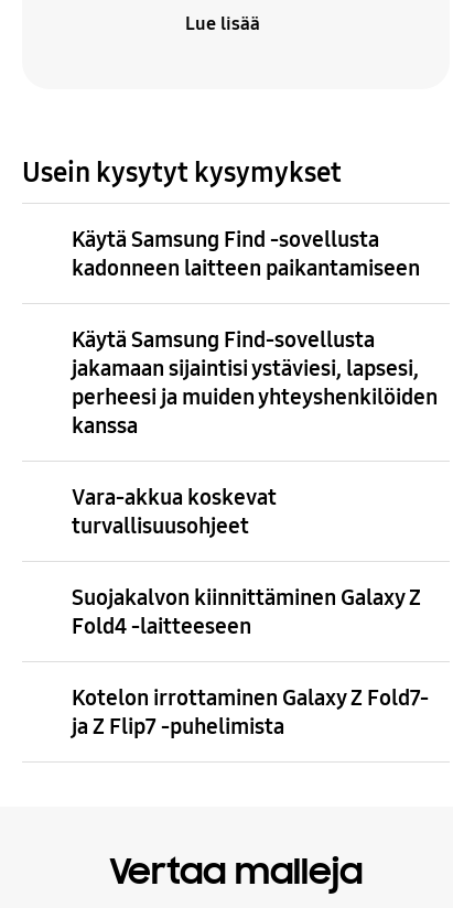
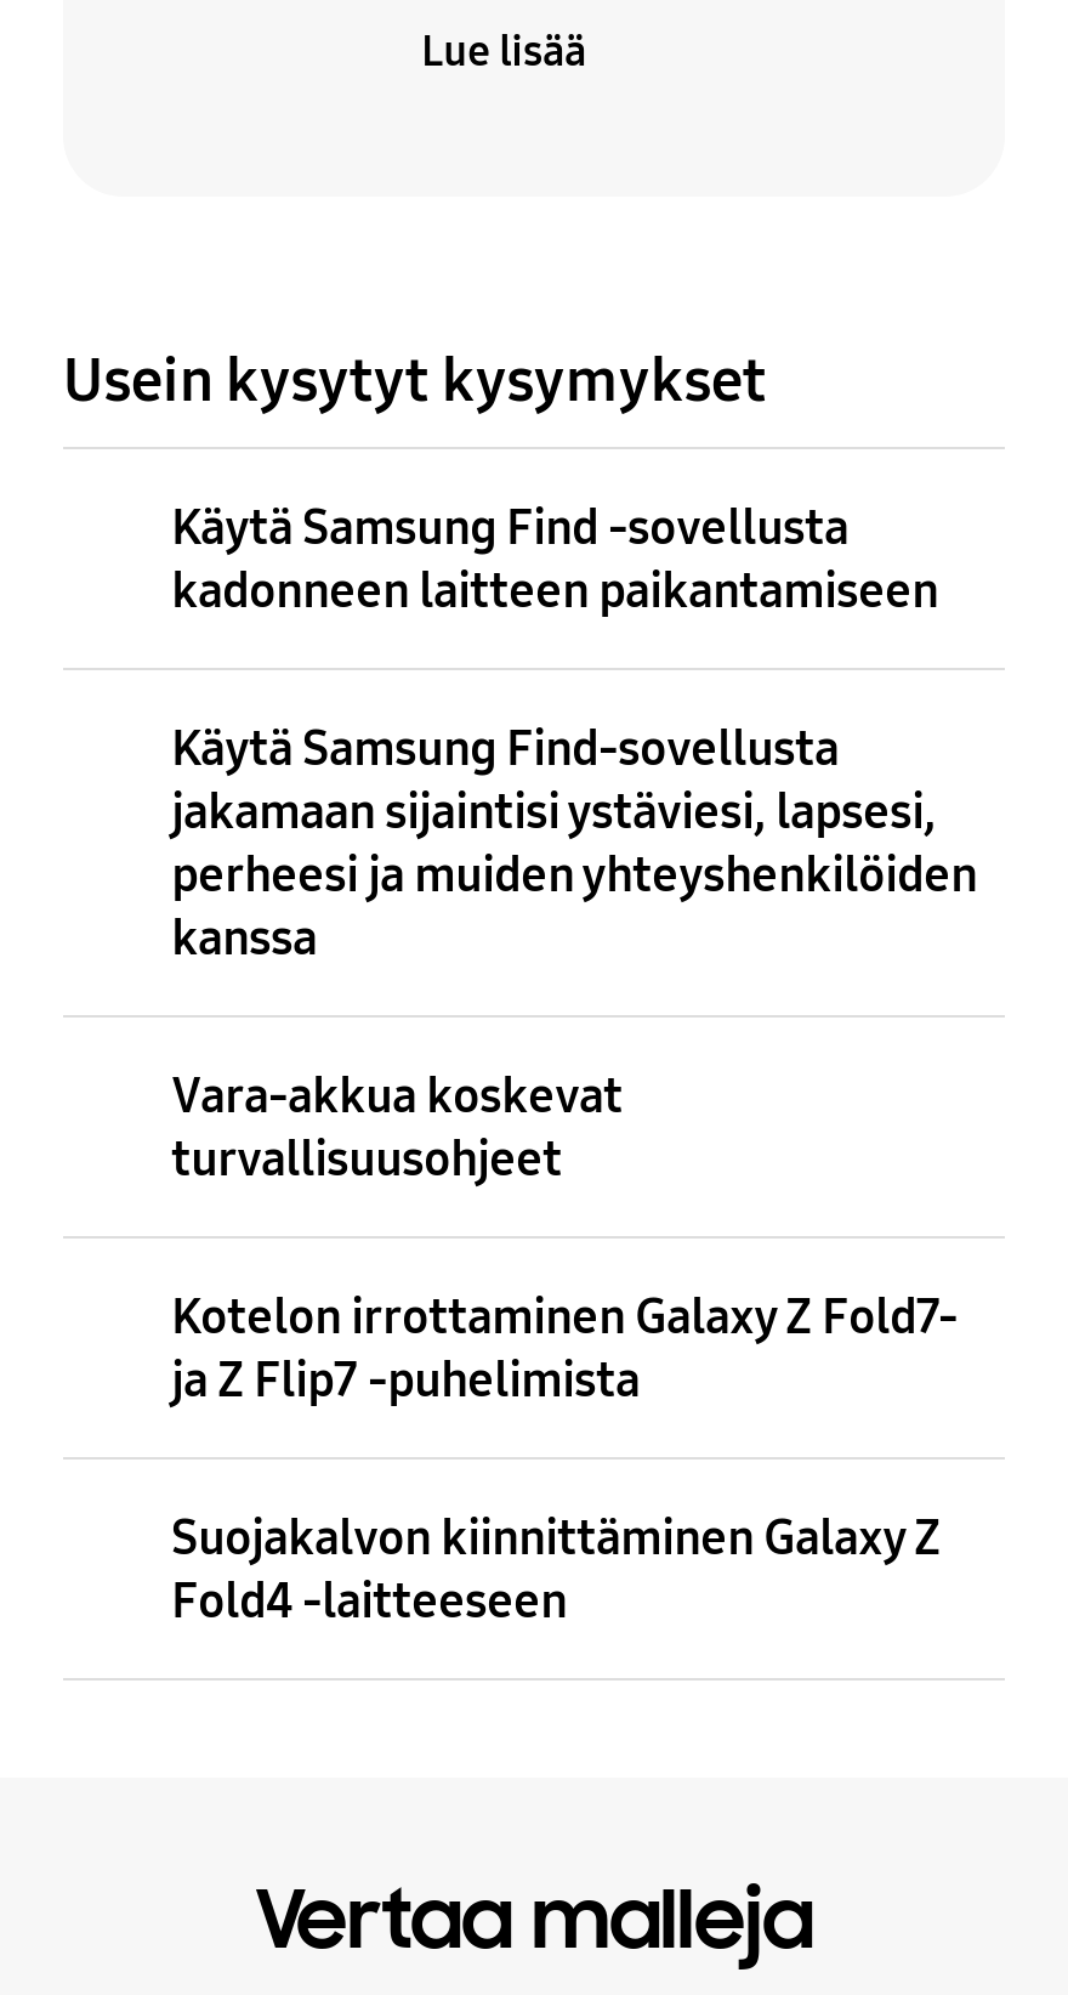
moved [71,584,421,639] -> [172,1508,941,1630]: Suojakalvon kiinnittäminen Galaxy Z | Fold4 -laitteeseen
moved [71,684,428,739] -> [172,1287,958,1409]: Kotelon irrottaminen Galaxy Z Fold7- | ja Z Flip7 -puhelimista

